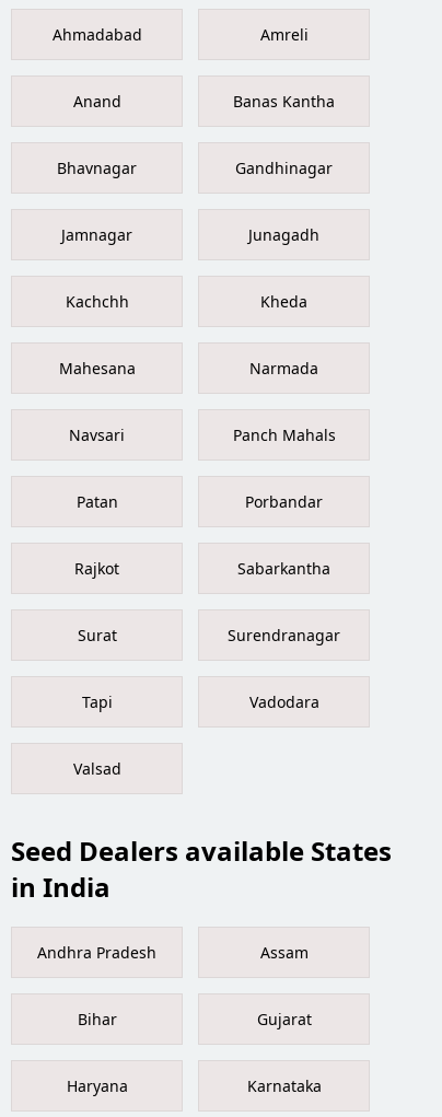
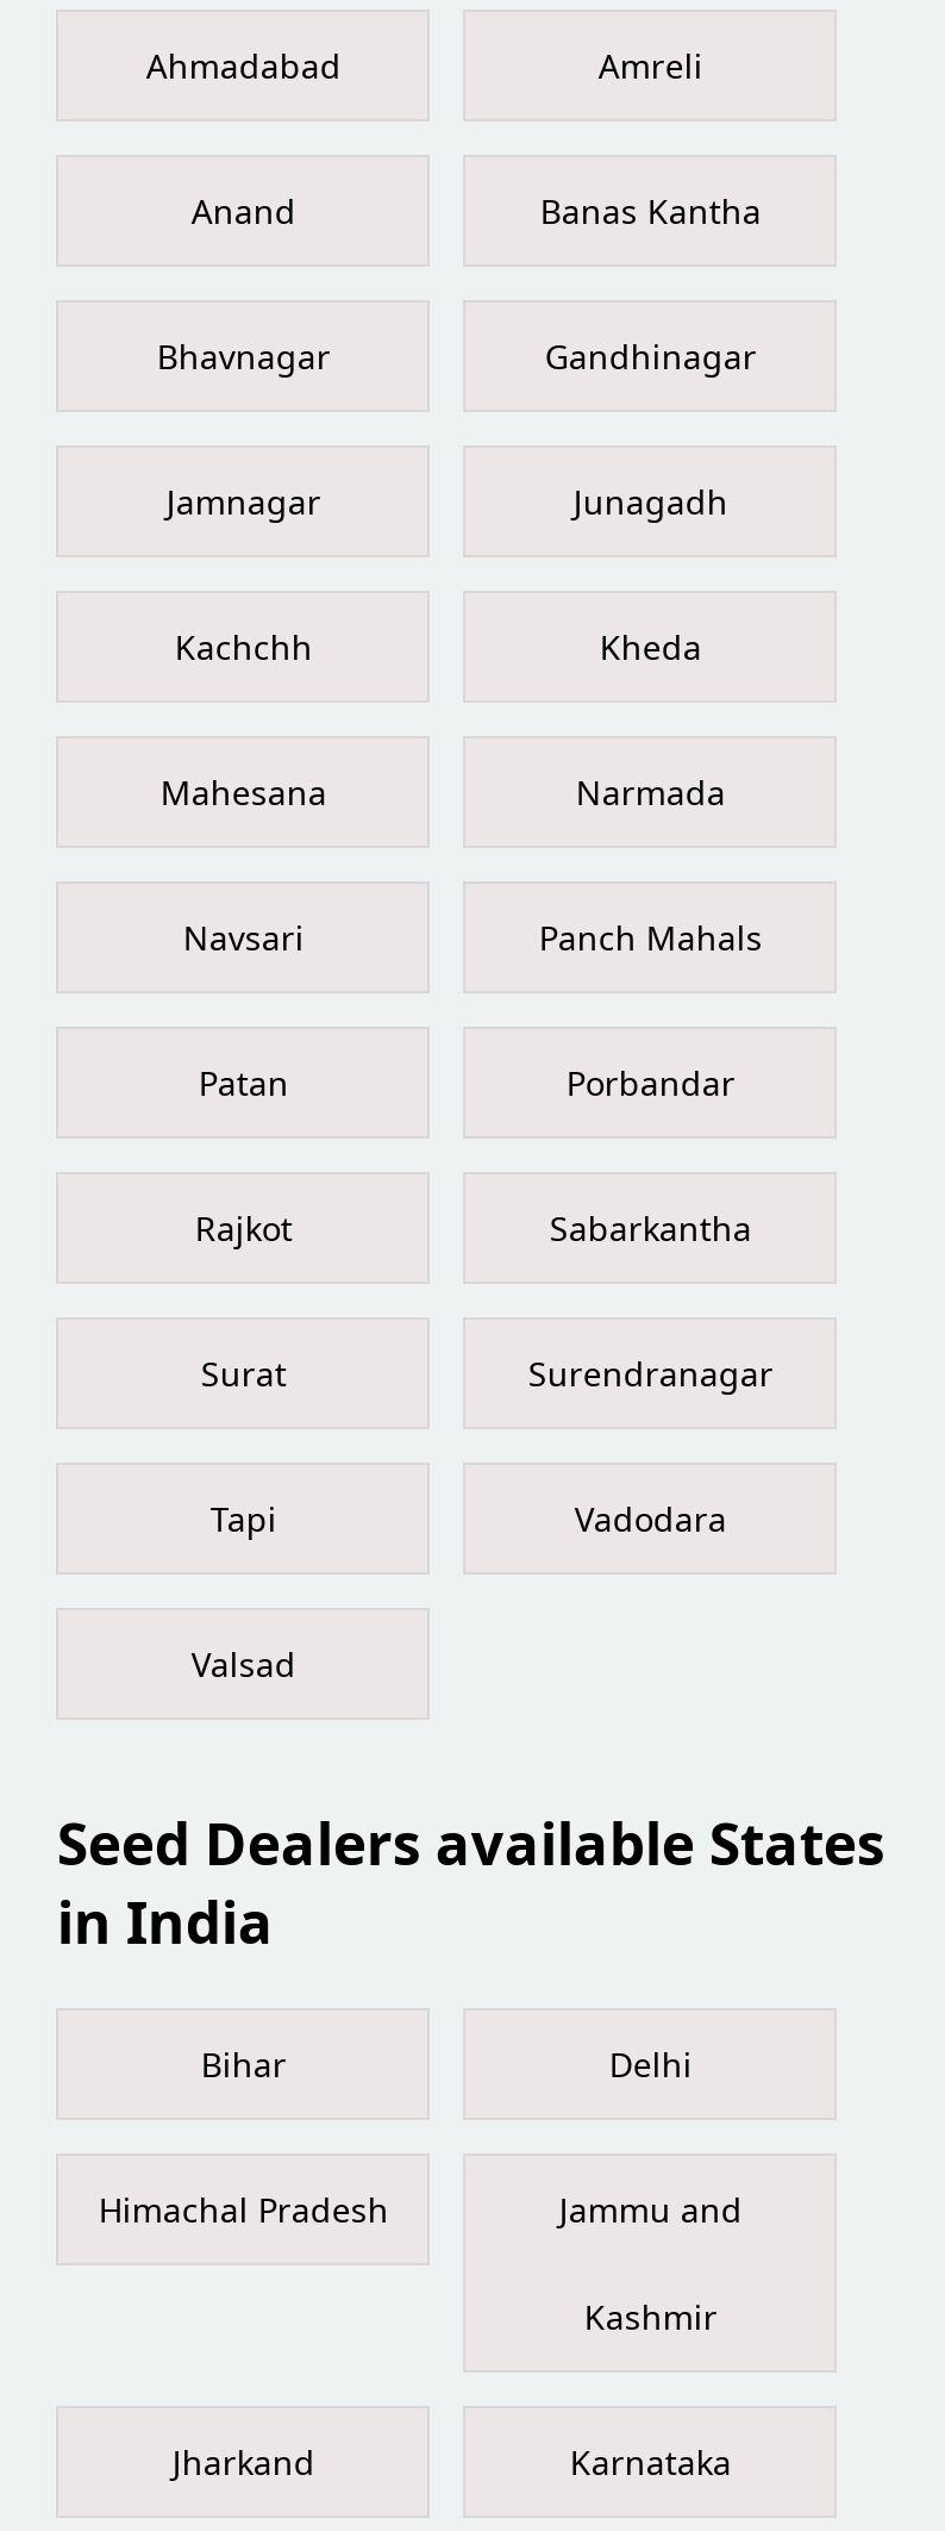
[38,941,308,962] Andhra Pradesh | Assam -> none
[67,1008,312,1096] Gujarat | Haryana -> [99,2040,742,2483] Delhi | Himachal Pradesh | Jammu and | Kashmir | Jharkand
moved [78,1008,117,1029] -> [201,2040,287,2086]: Bihar

